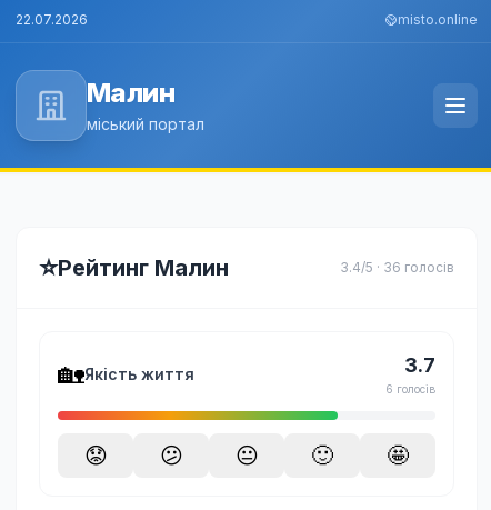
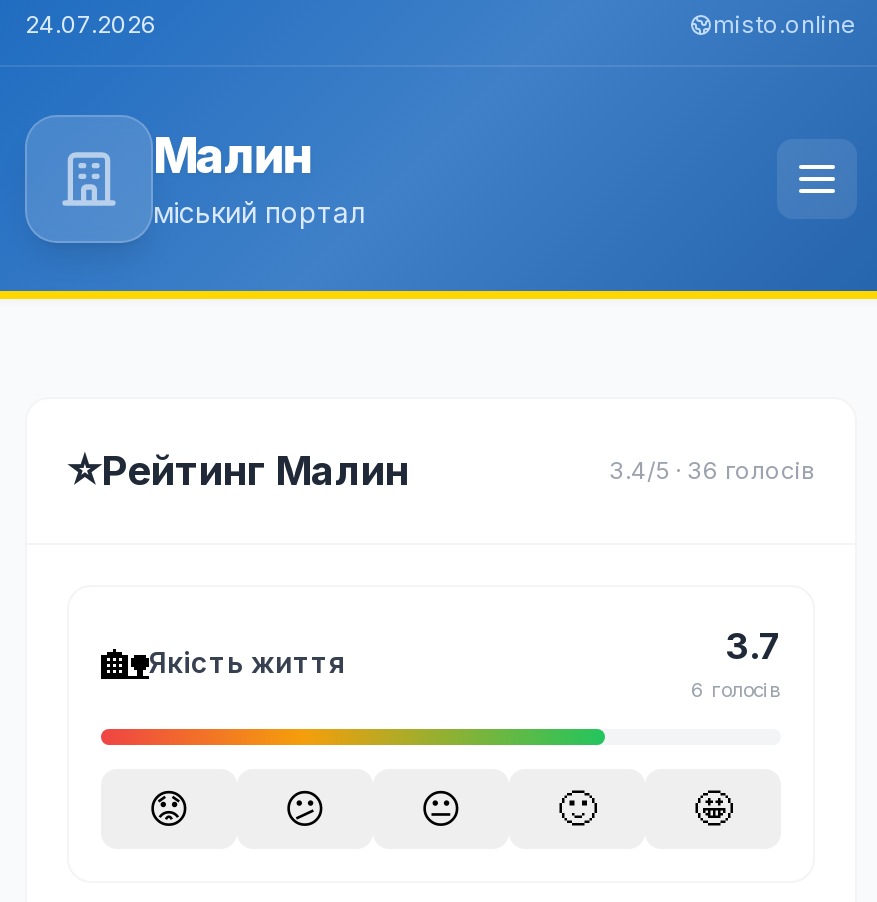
[16,11,88,28] 22.07.2026 -> [25,9,157,39] 24.07.2026

